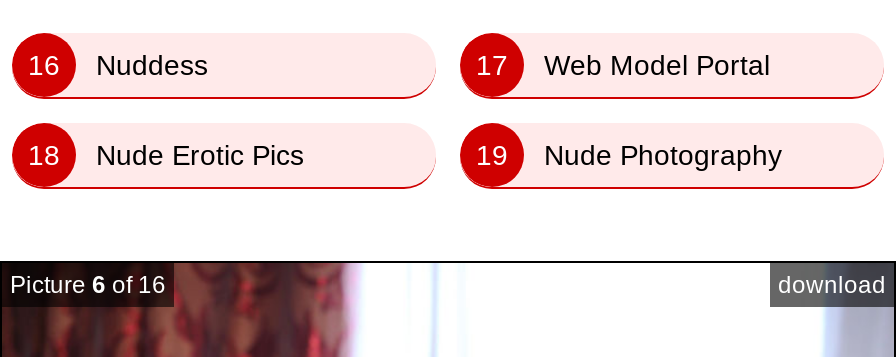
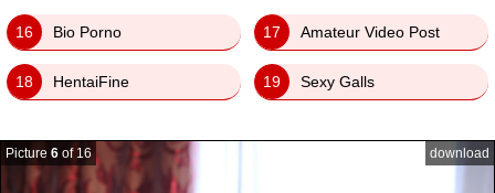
[96,49,208,81] Nuddess -> [53,23,122,41] Bio Porno
[544,49,770,81] Web Model Portal -> [301,23,440,41] Amateur Video Post
[96,139,304,171] Nude Erotic Pics -> [53,73,129,90] HentaiFine
[544,139,782,171] Nude Photography -> [301,73,375,90] Sexy Galls

